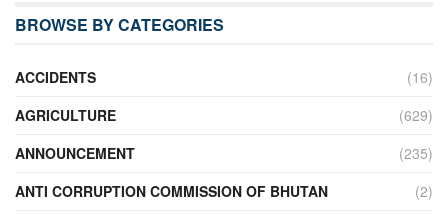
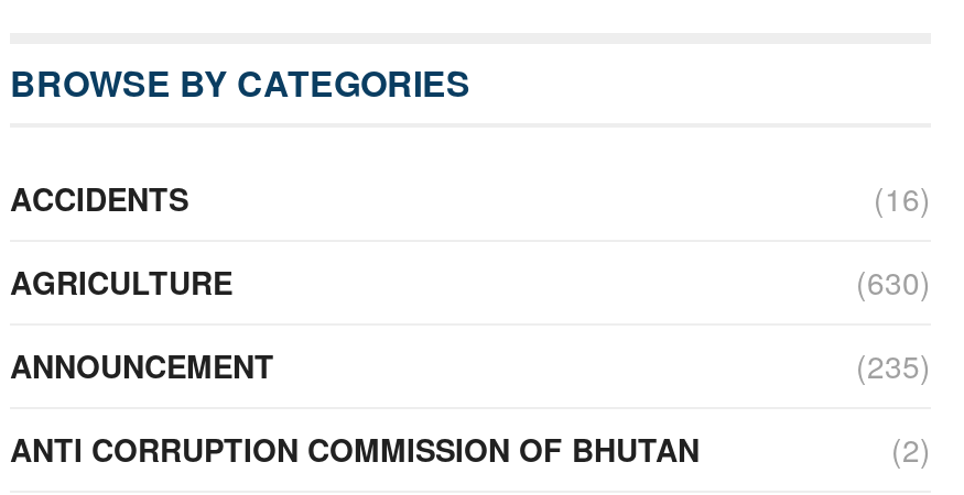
[399,105,433,125] (629) -> [856,259,931,303] (630)

